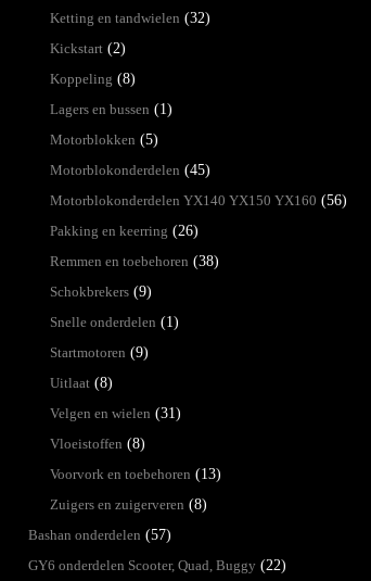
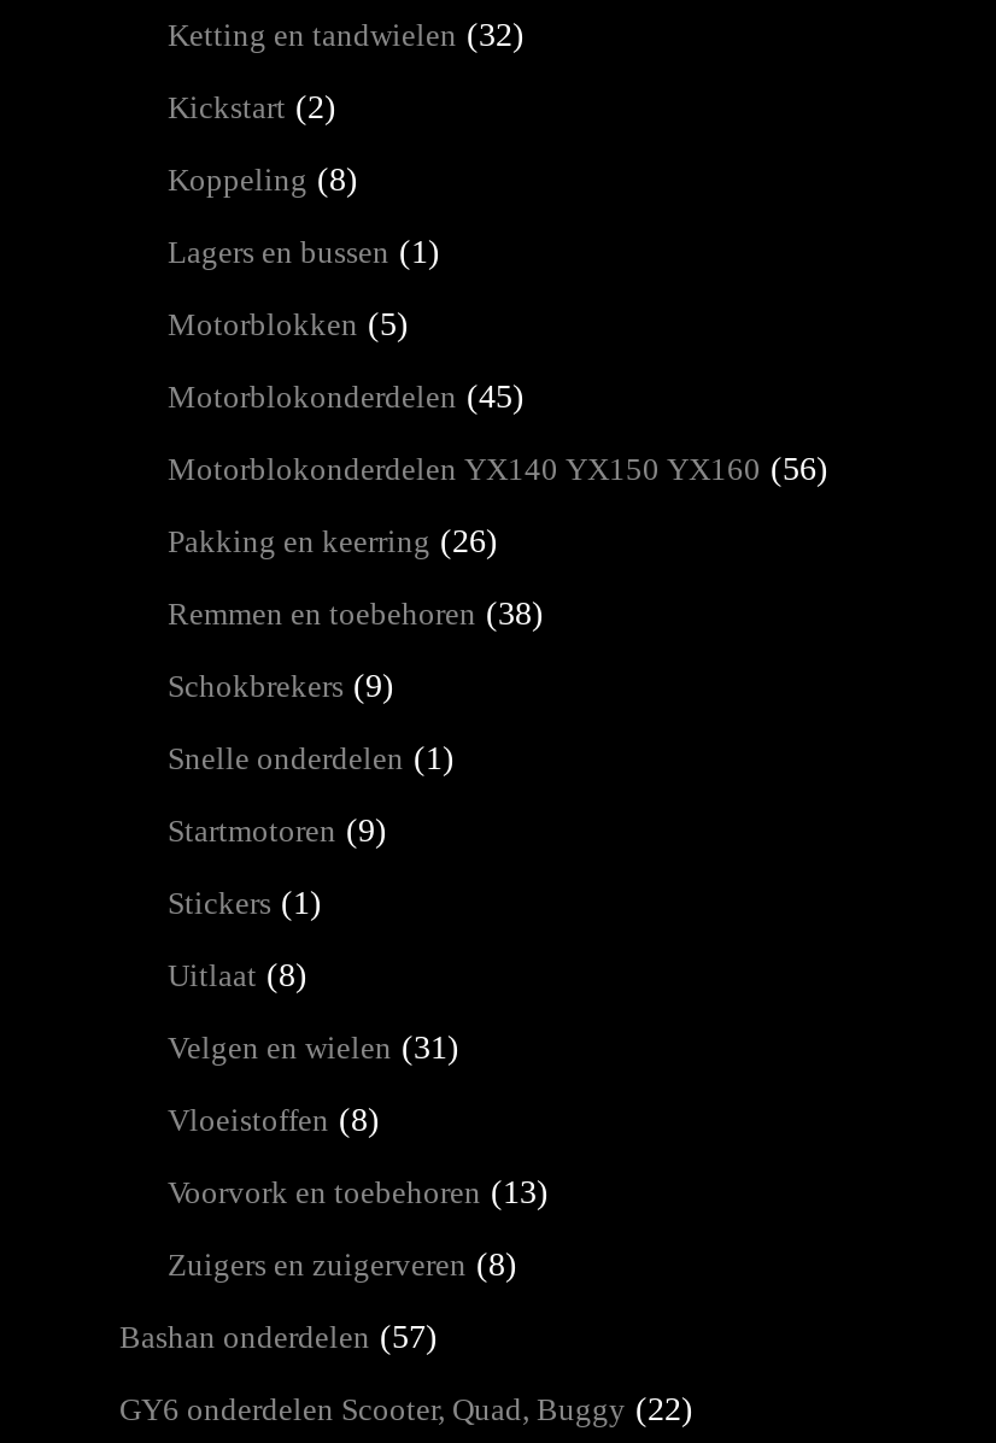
none -> [168,885,322,921] Stickers (1)

